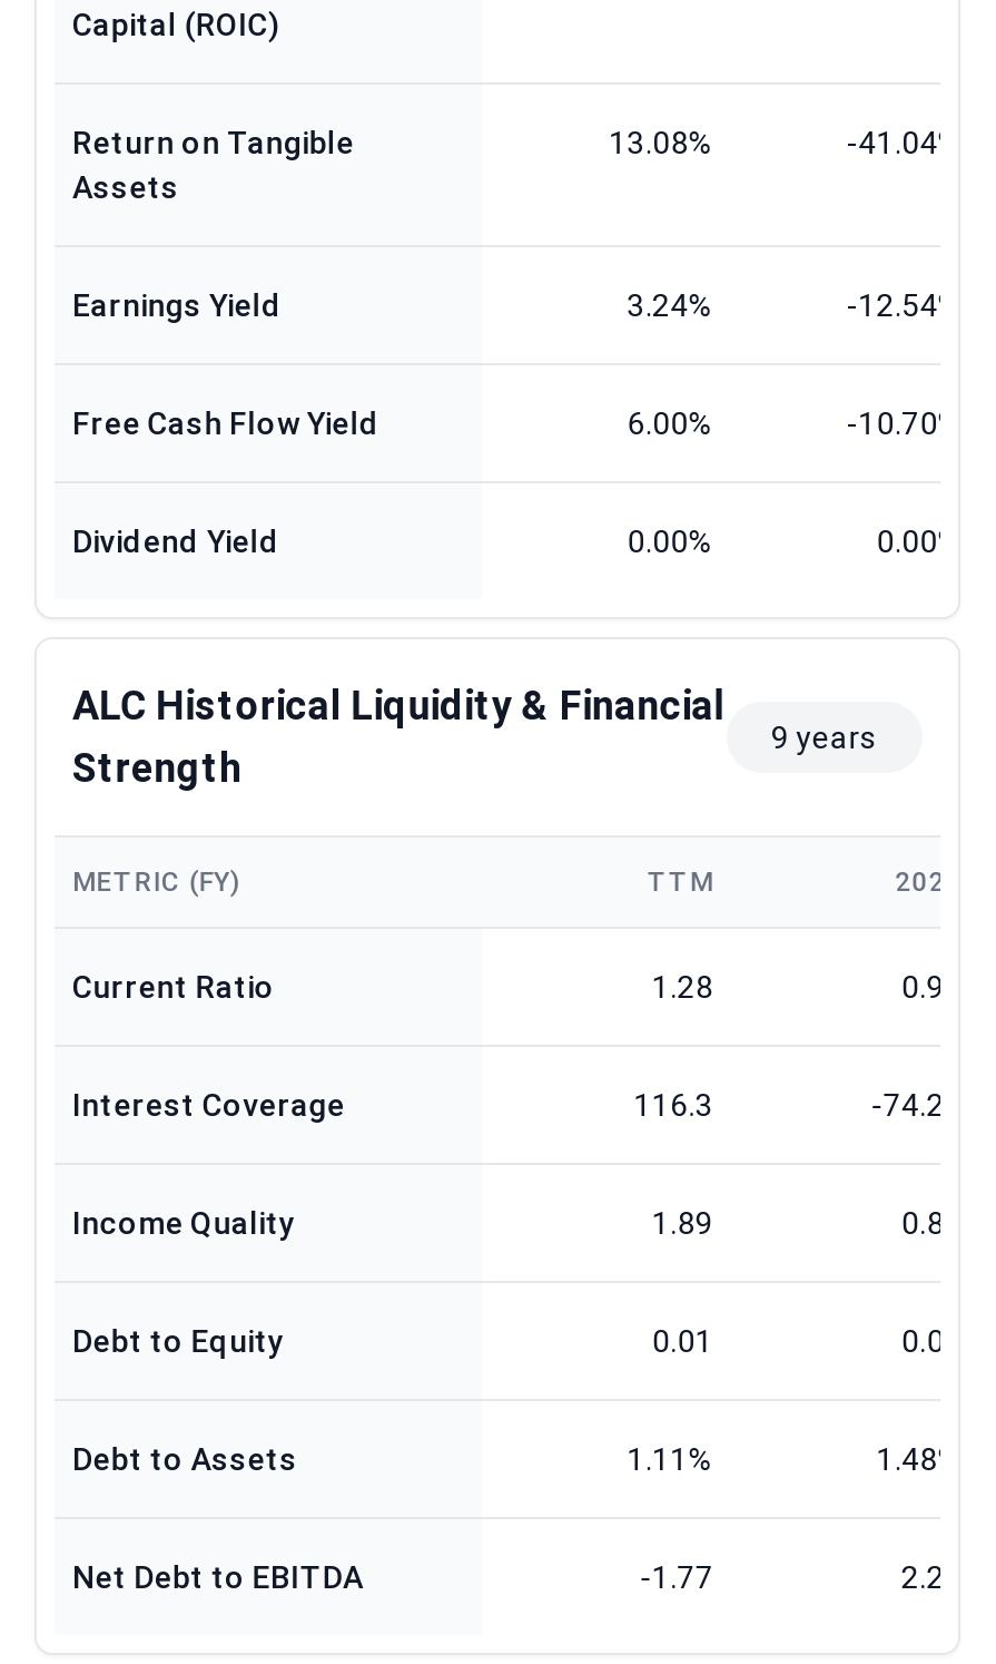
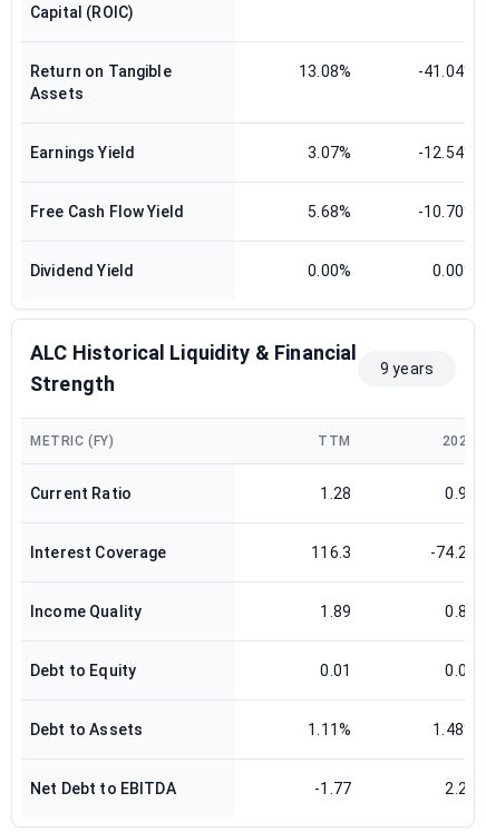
[627,287,713,323] 3.24% -> [308,144,351,161] 3.07%
[627,405,713,441] 6.00% -> [308,203,351,221] 5.68%

